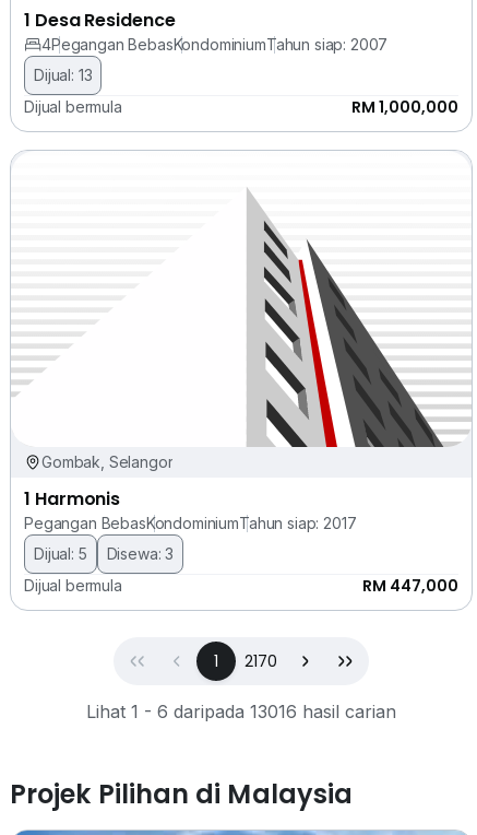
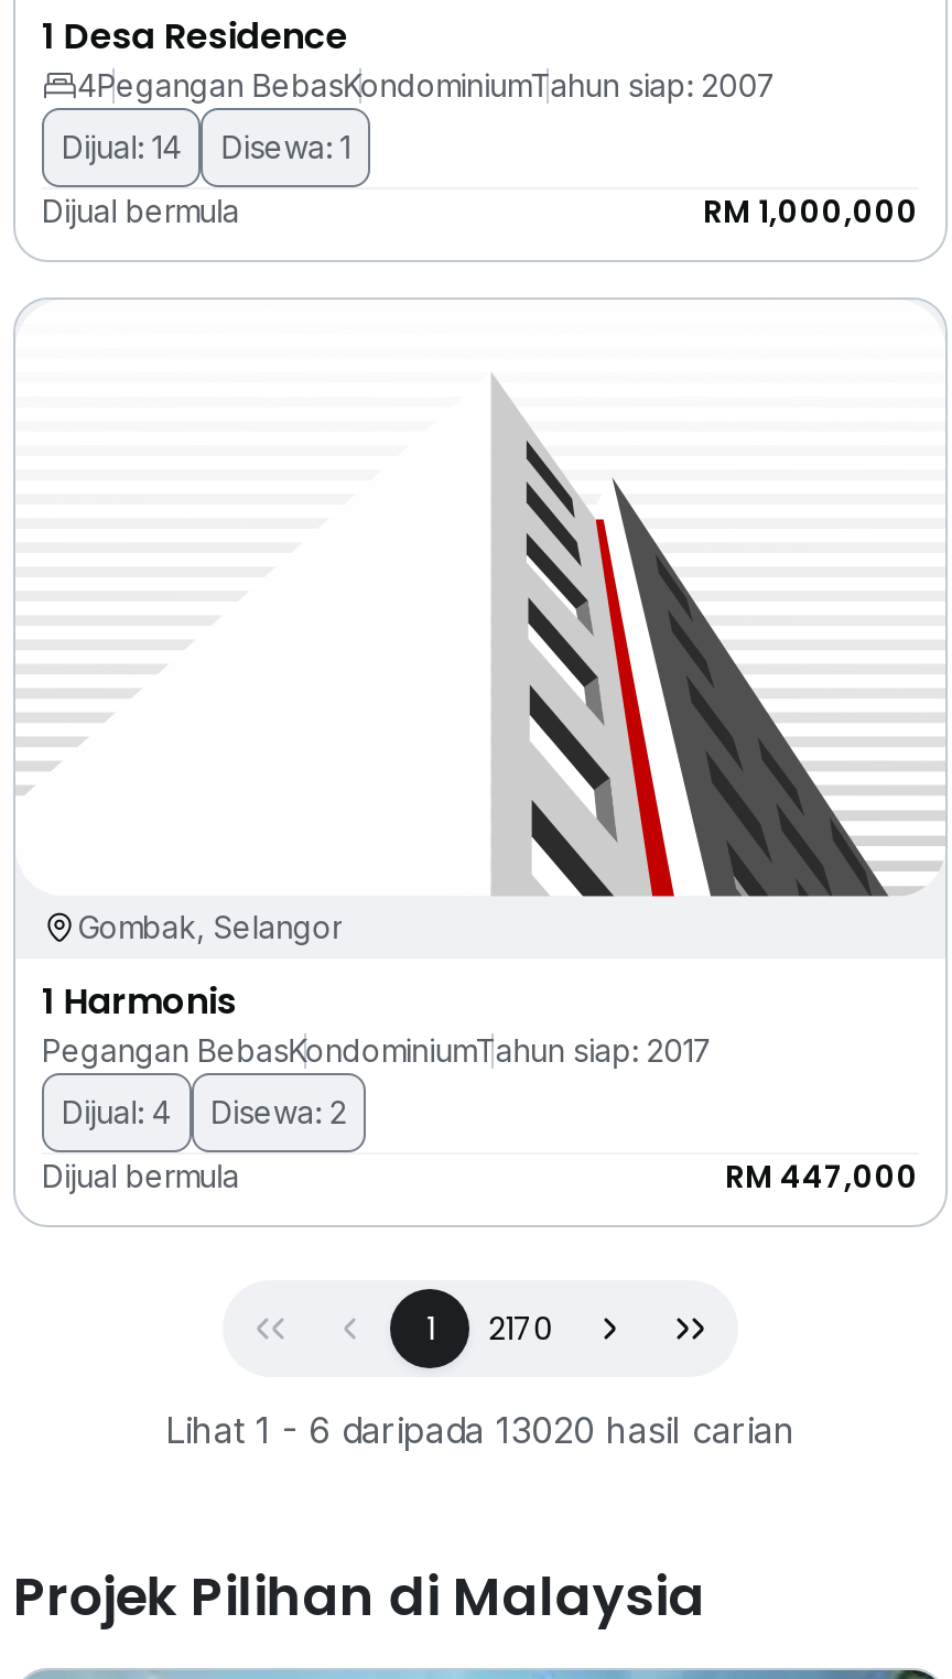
[34,66,92,85] Dijual: 13 -> [62,129,350,166] Dijual: 14 | Disewa: 1
[34,544,87,562] Dijual: 5 -> [62,1092,171,1129] Dijual: 4
[107,544,174,562] Disewa: 3 -> [211,1092,346,1129] Disewa: 2
[86,700,396,722] Lihat 1 - 6 daripada 13016 hasil carian -> [165,1407,796,1451] Lihat 1 - 6 daripada 13020 hasil carian

